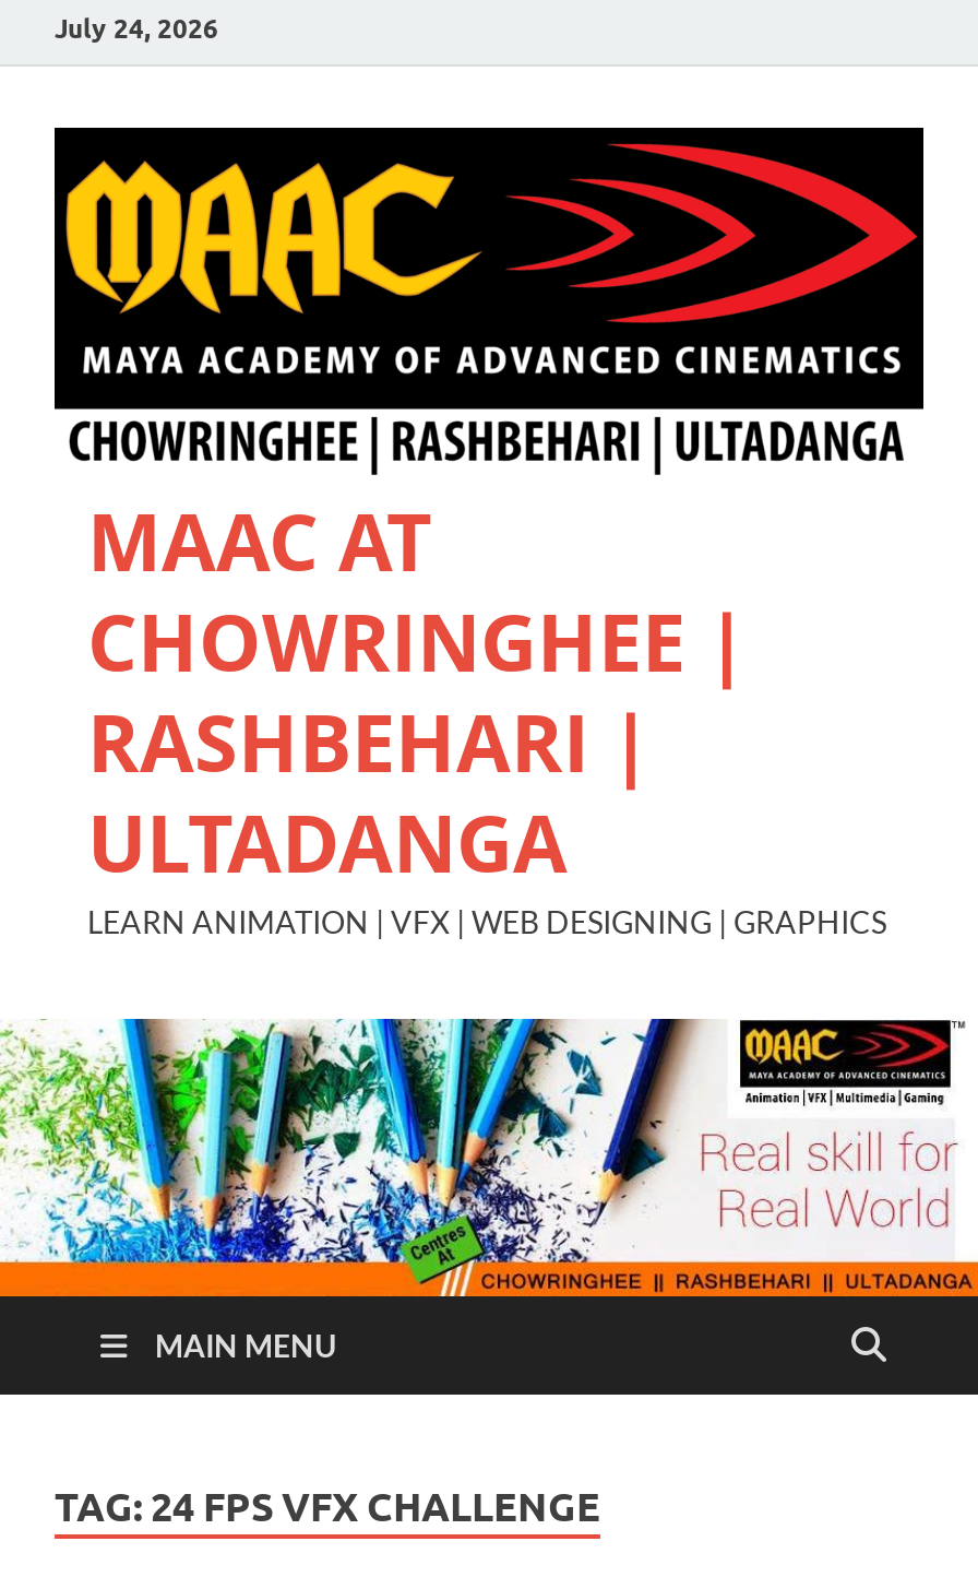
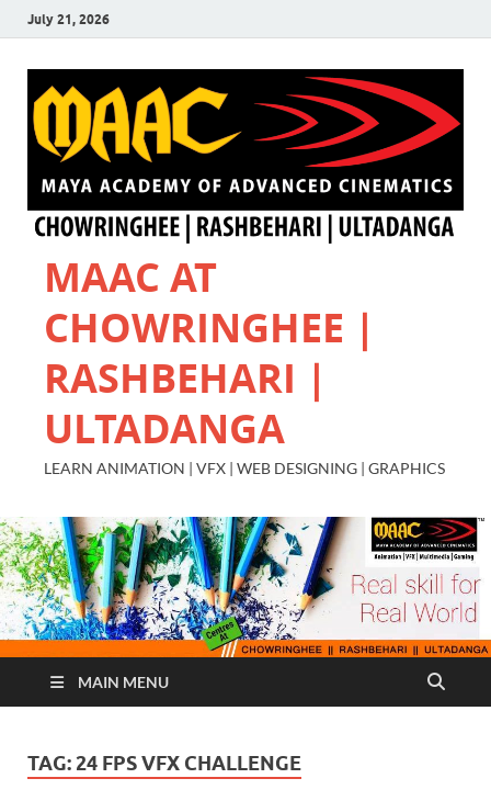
[55,11,218,44] July 24, 2026 -> [27,10,110,27] July 21, 2026

